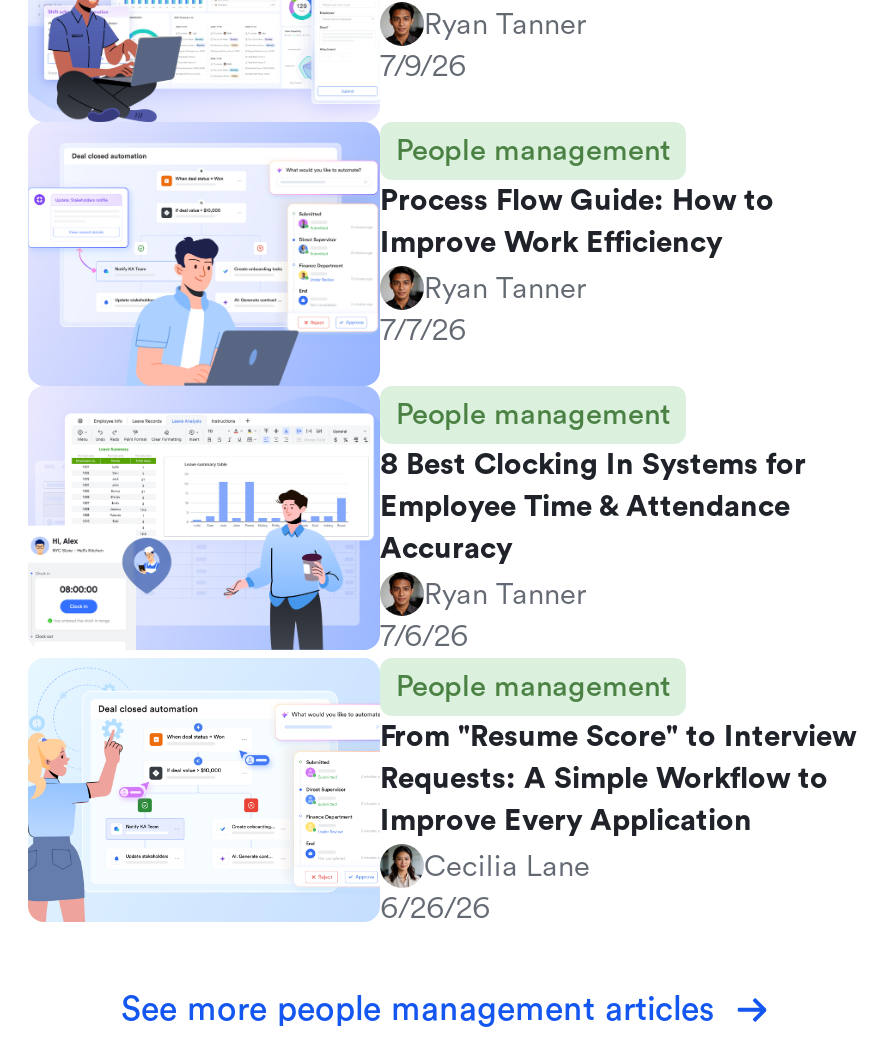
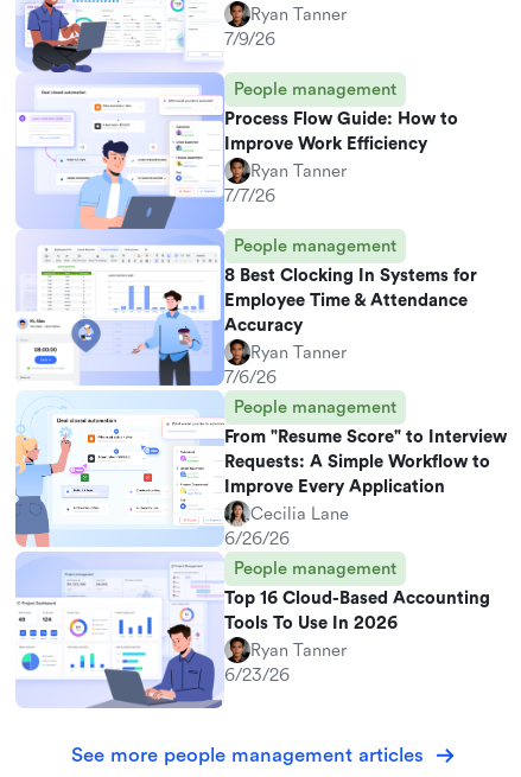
none -> [15,553,490,709] [image] | People management | Top 16 Cloud-Based Accounting | Tools To Use In 2026 | Ryan Tanner | 6/23/26

